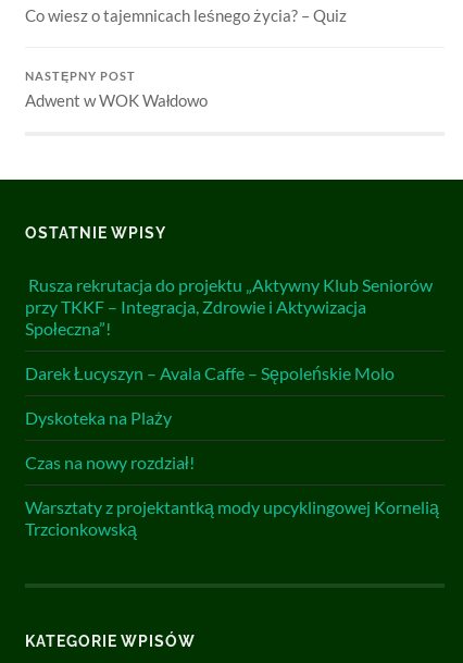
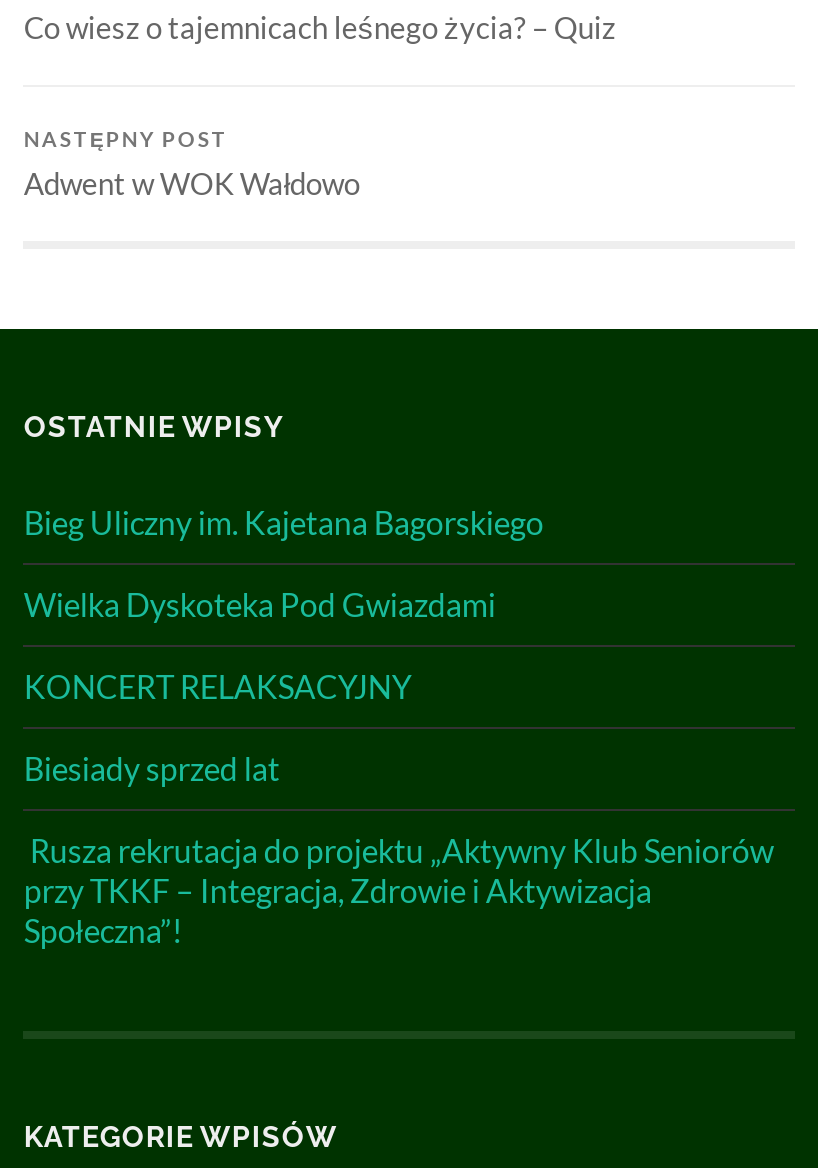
none -> [24,503,544,787] Bieg Uliczny im. Kajetana Bagorskiego | Wielka Dyskoteka Pod Gwiazdami | KONCERT RELAKSACYJNY | Biesiady sprzed lat
moved [25,274,433,339] -> [24,831,774,949]: Rusza rekrutacja do projektu „Aktywny Klub Seniorów | przy TKKF – Integracja, Zdrowie i Aktywizacja | Społeczna”!
[25,363,440,539] Darek Łucyszyn – Avala Caffe – Sępoleńskie Molo | Dyskoteka na Plaży | Czas na nowy rozdział! | Warsztaty z projektantką mody upcyklingowej Kornelią | Trzcionkowską -> none

